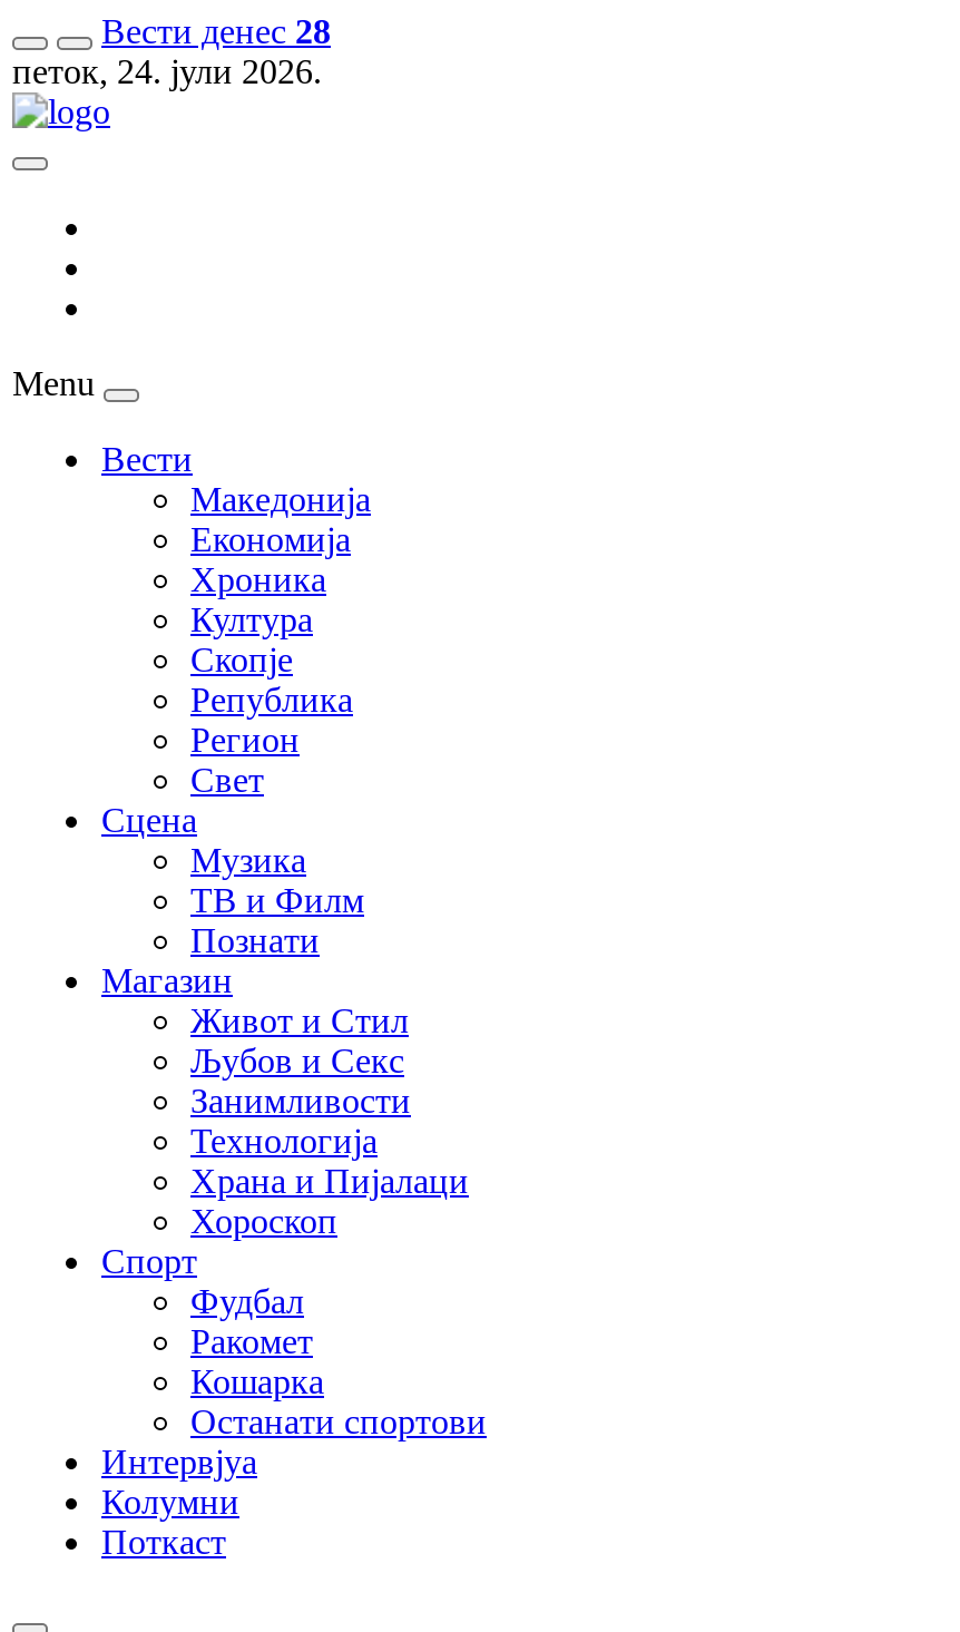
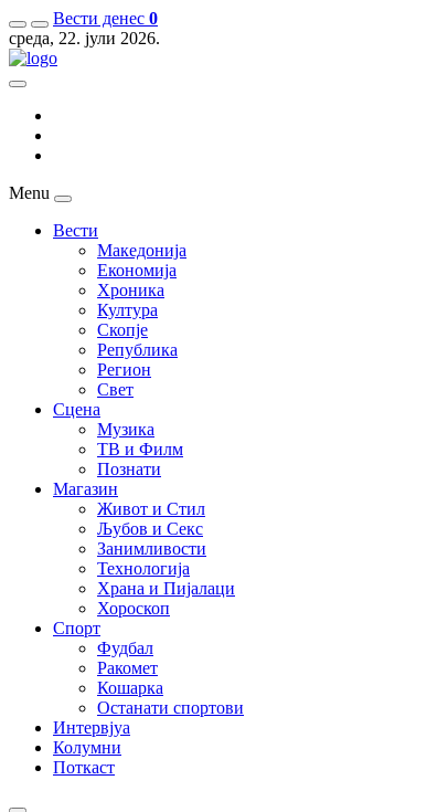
[101,12,331,50] Вести денес 28 -> [53,9,158,28] Вести денес 0
[12,52,322,90] петок, 24. јули 2026. -> [9,29,160,48] среда, 22. јули 2026.

